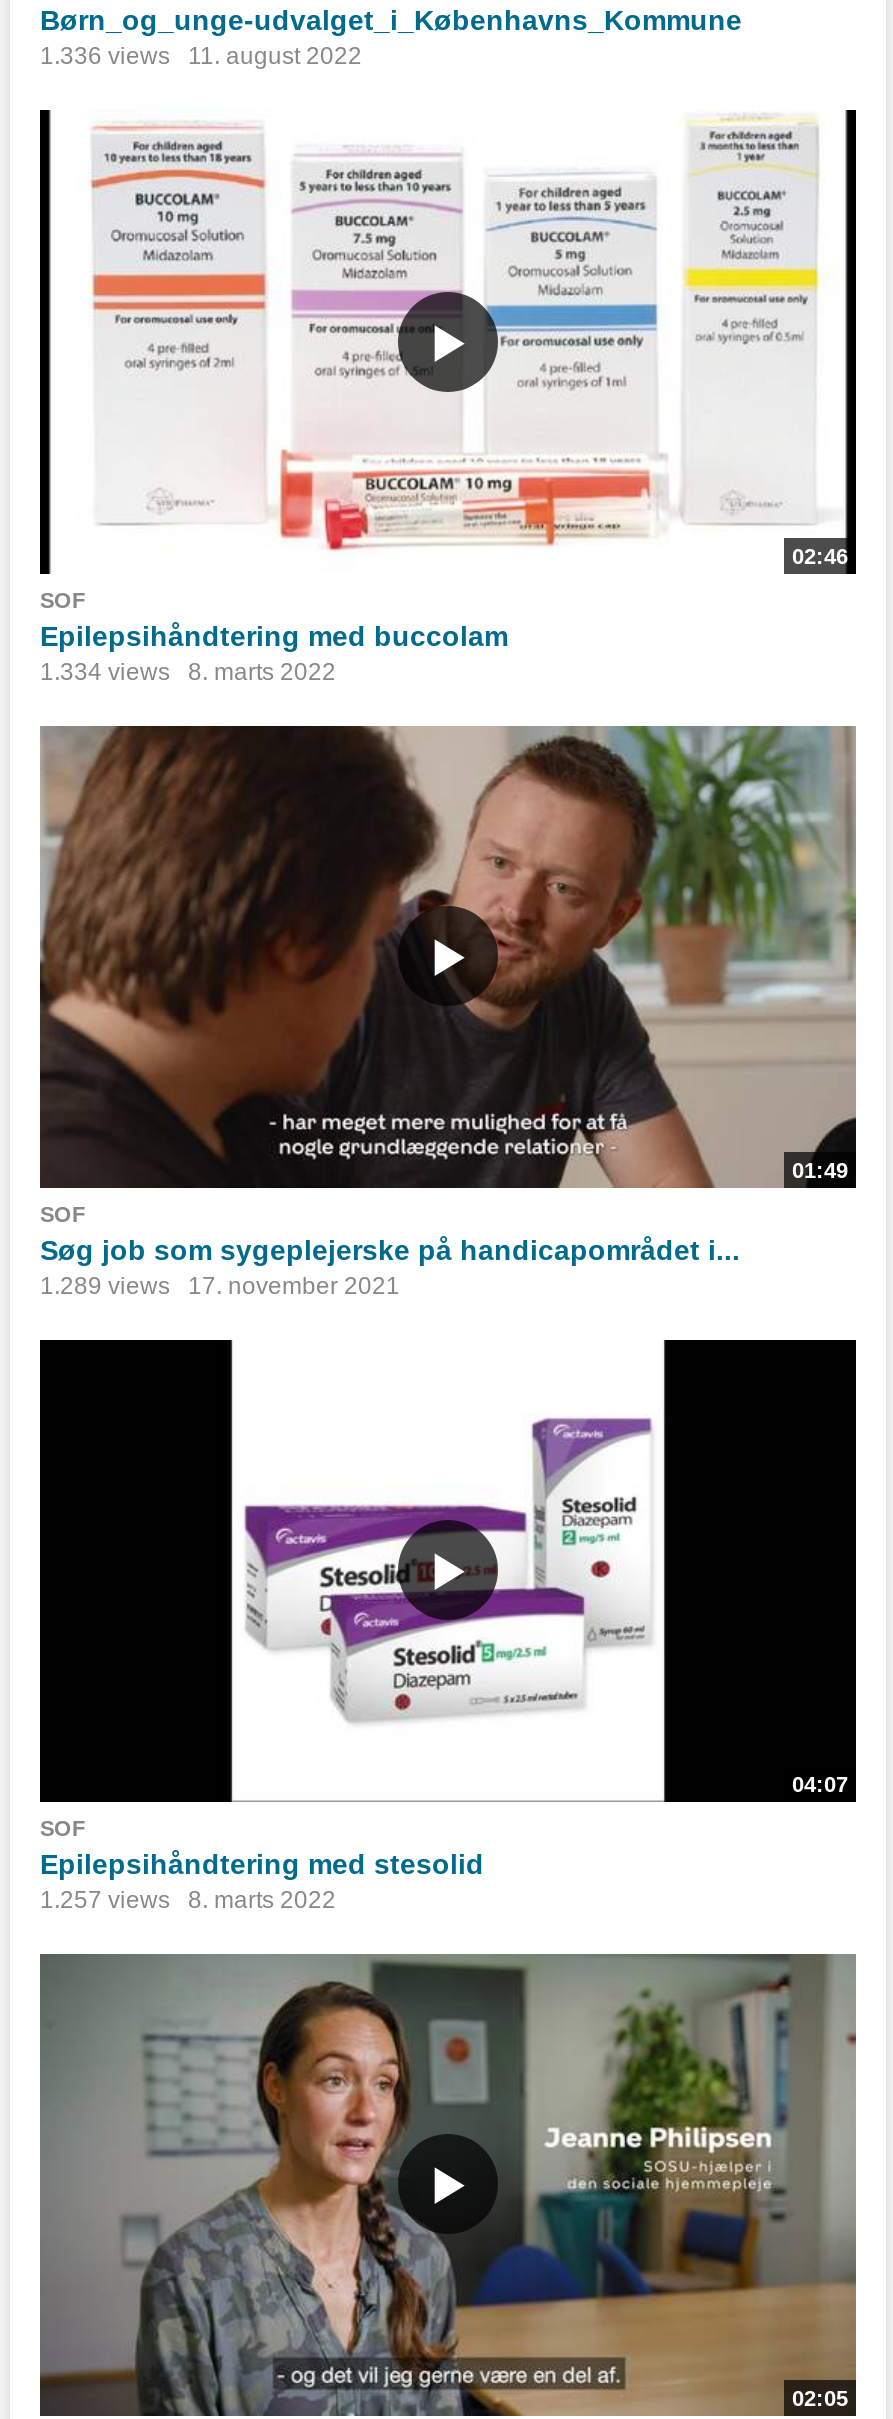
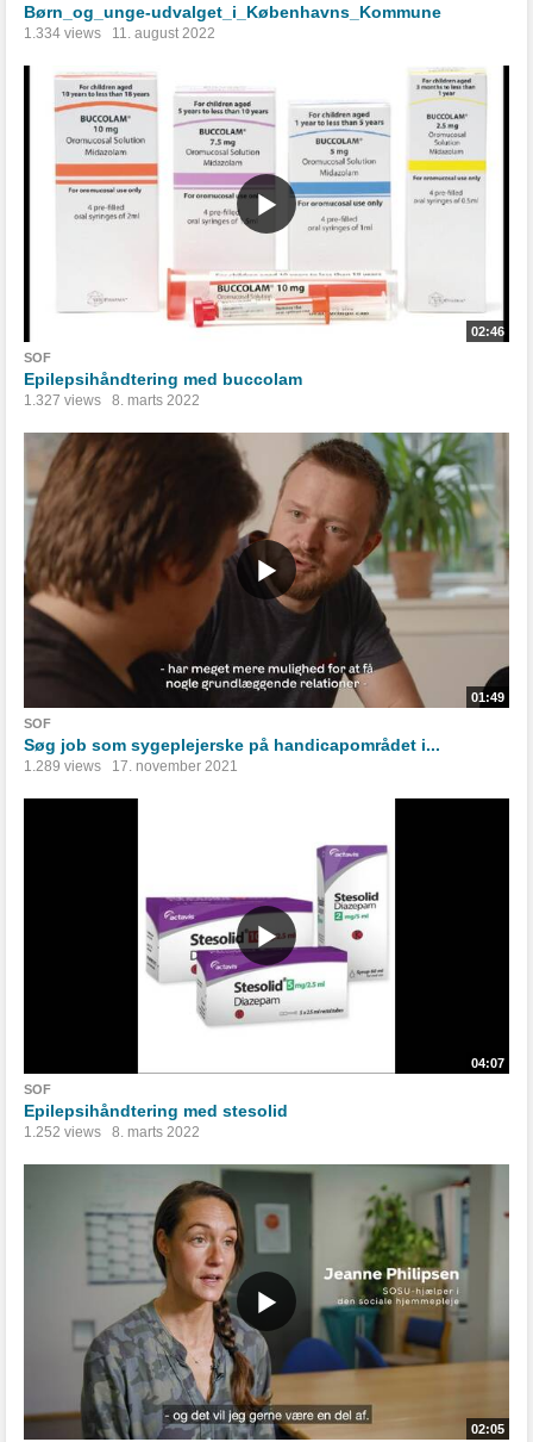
[40,43,362,71] 1.336 views 11. august 2022 -> [24,25,215,42] 1.334 views 11. august 2022
[40,657,336,685] 1.334 views 8. marts 2022 -> [24,391,200,408] 1.327 views 8. marts 2022
[40,1886,336,1914] 1.257 views 8. marts 2022 -> [24,1124,200,1140] 1.252 views 8. marts 2022

